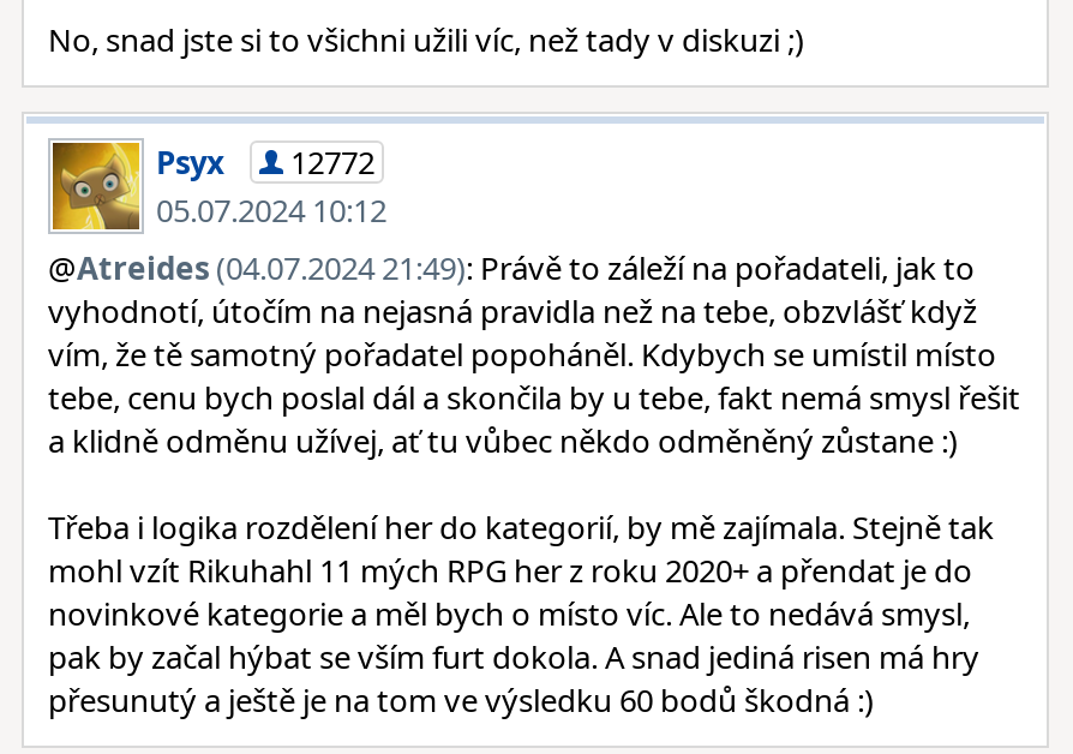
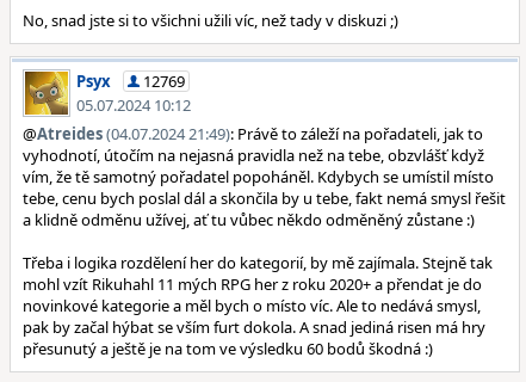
[156,141,374,184] Psyx 12772 -> [76,71,185,92] Psyx 12769

